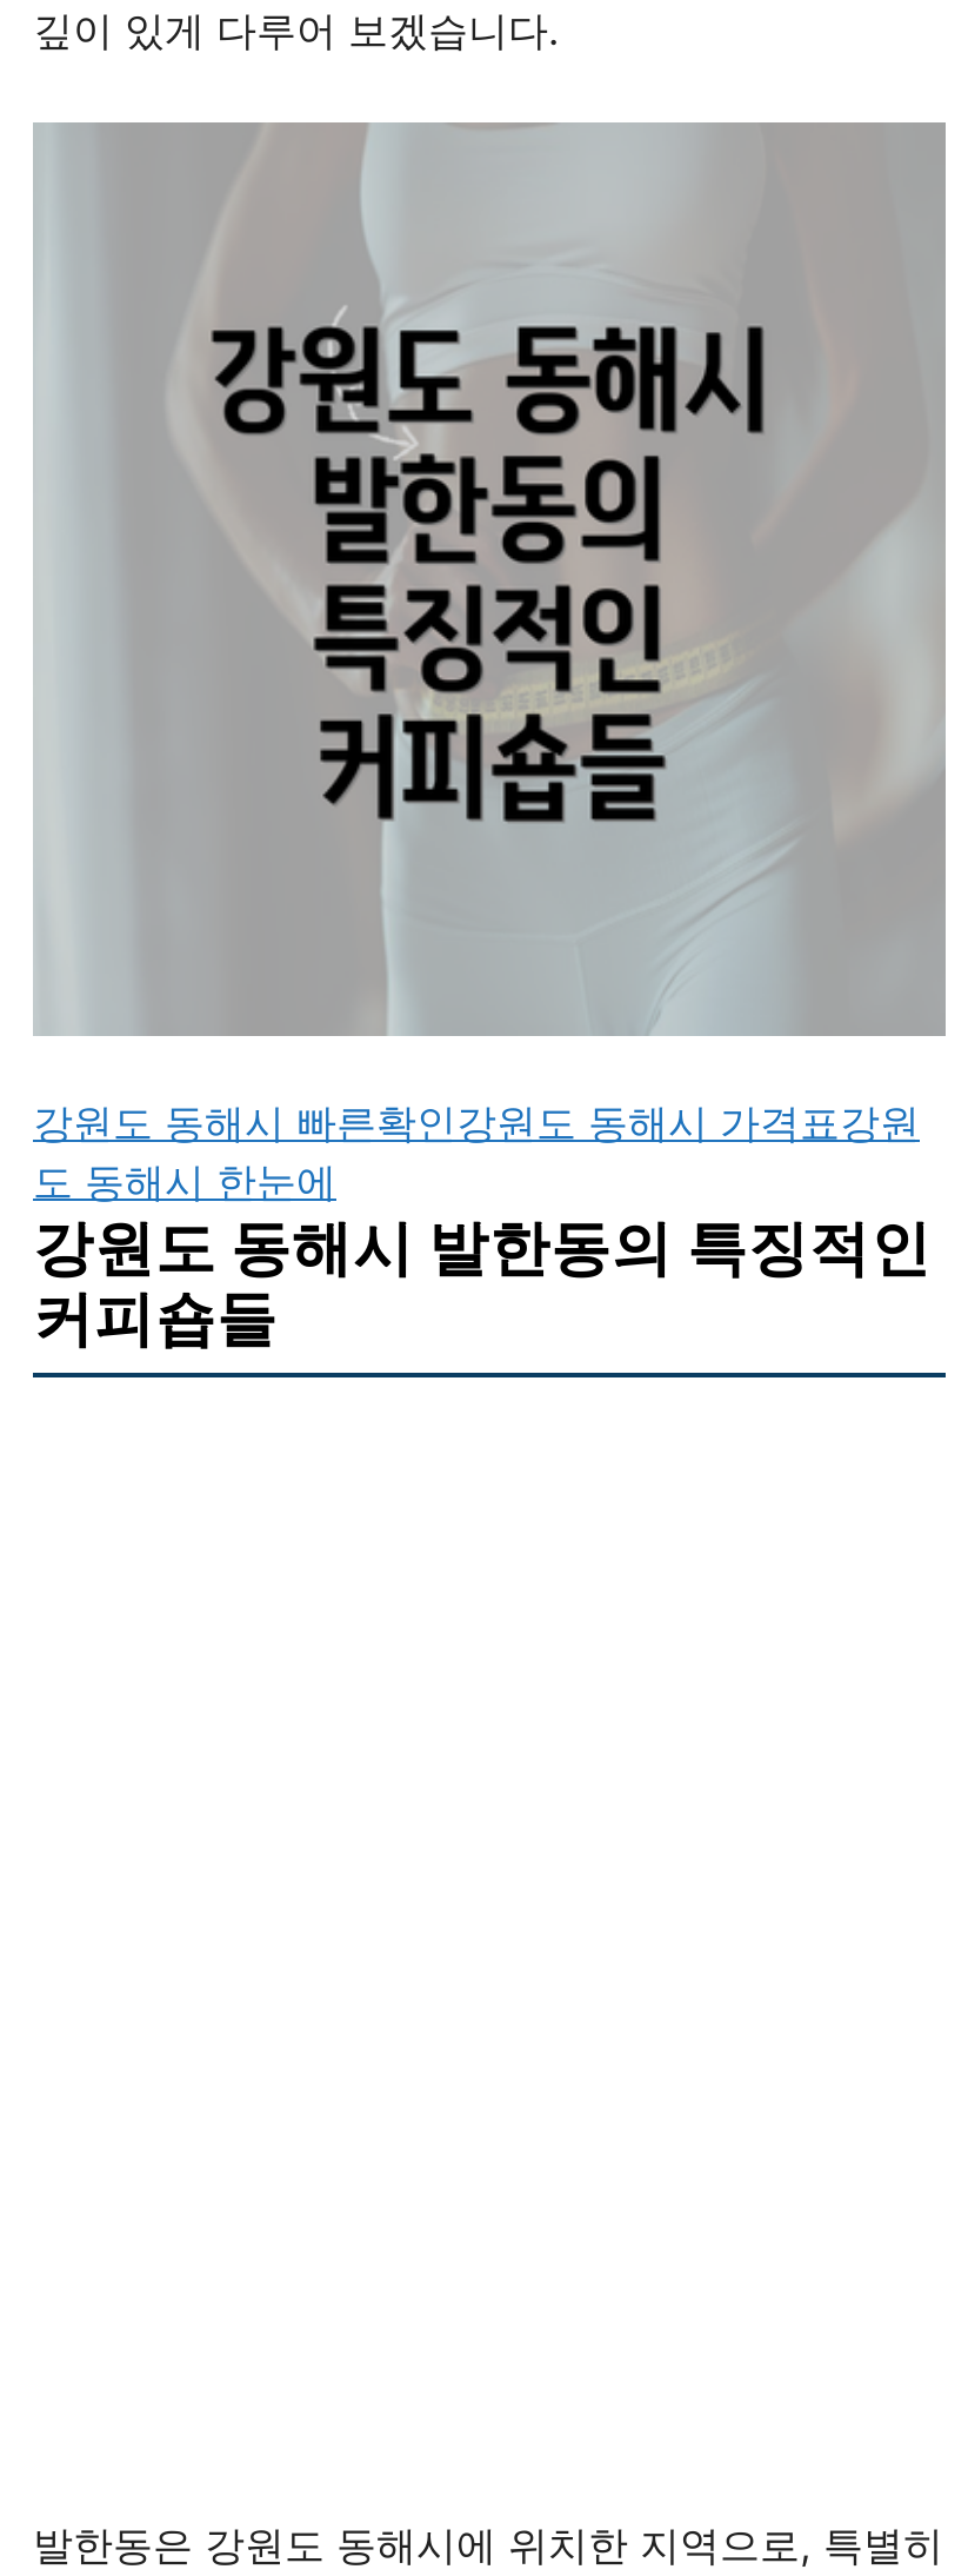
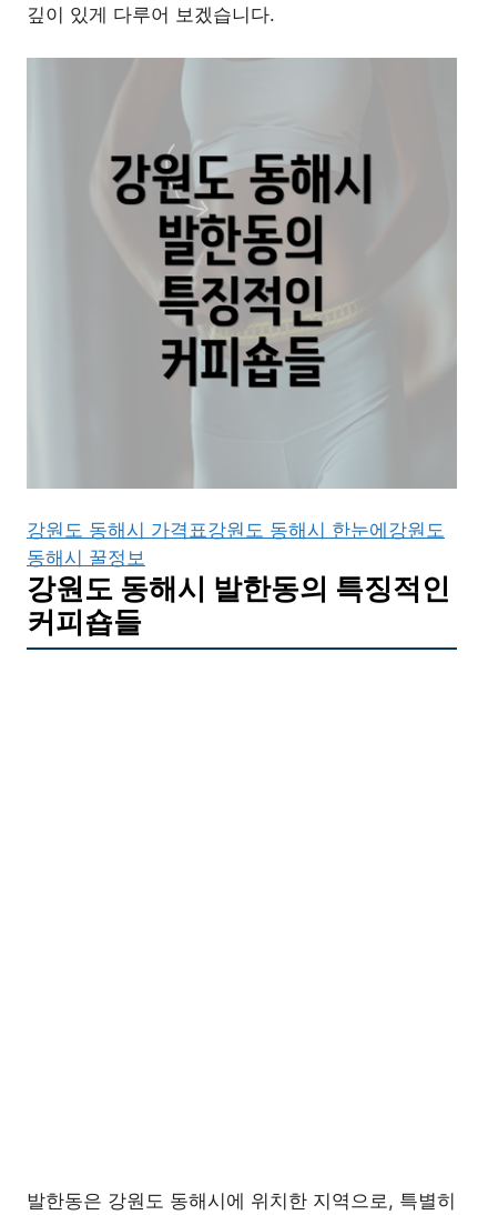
[33,1100,920,1206] 강원도 동해시 빠른확인 강원도 동해시 가격표 강원 | 도 동해시 한눈에 -> [27,519,445,569] 강원도 동해시 가격표 강원도 동해시 한눈에 강원도 | 동해시 꿀정보

